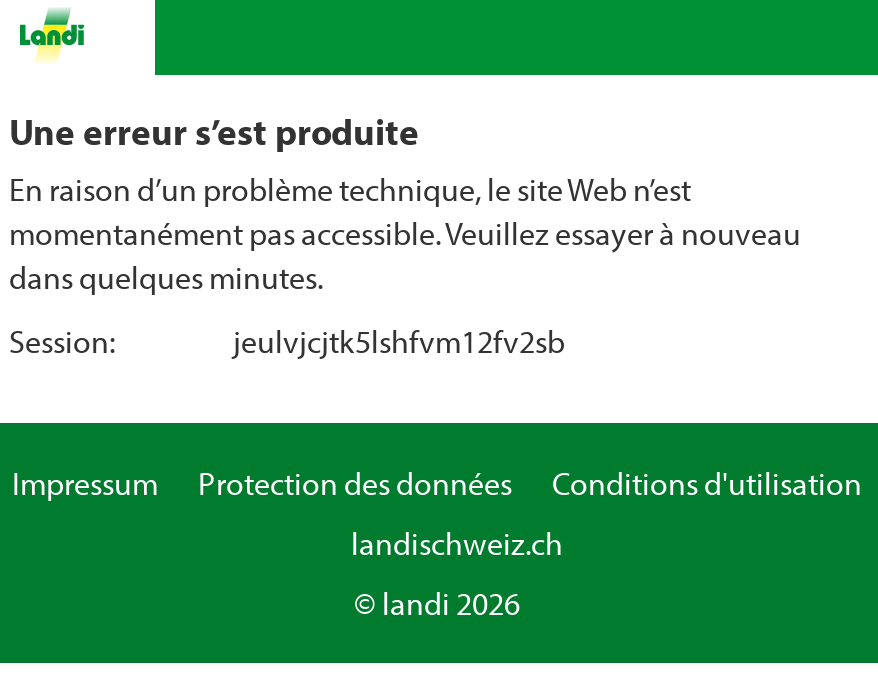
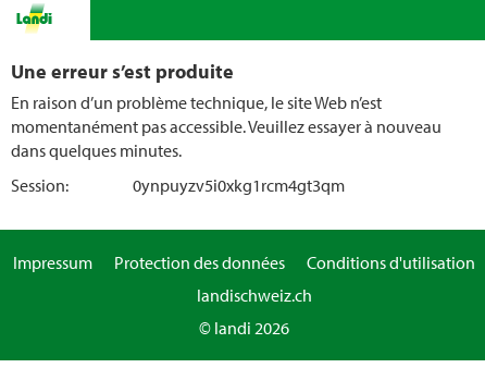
[233,321,565,361] jeulvjcjtk5lshfvm12fv2sb -> [133,174,345,196] 0ynpuyzv5i0xkg1rcm4gt3qm

